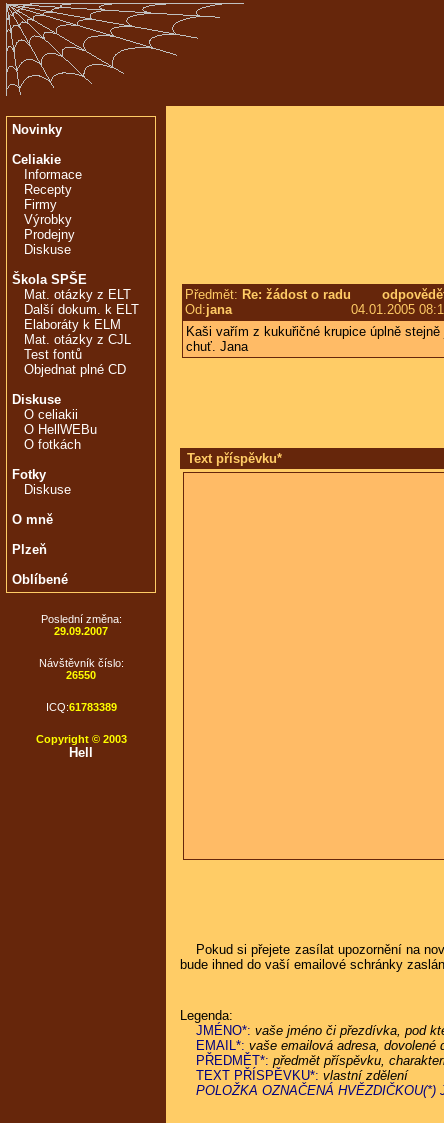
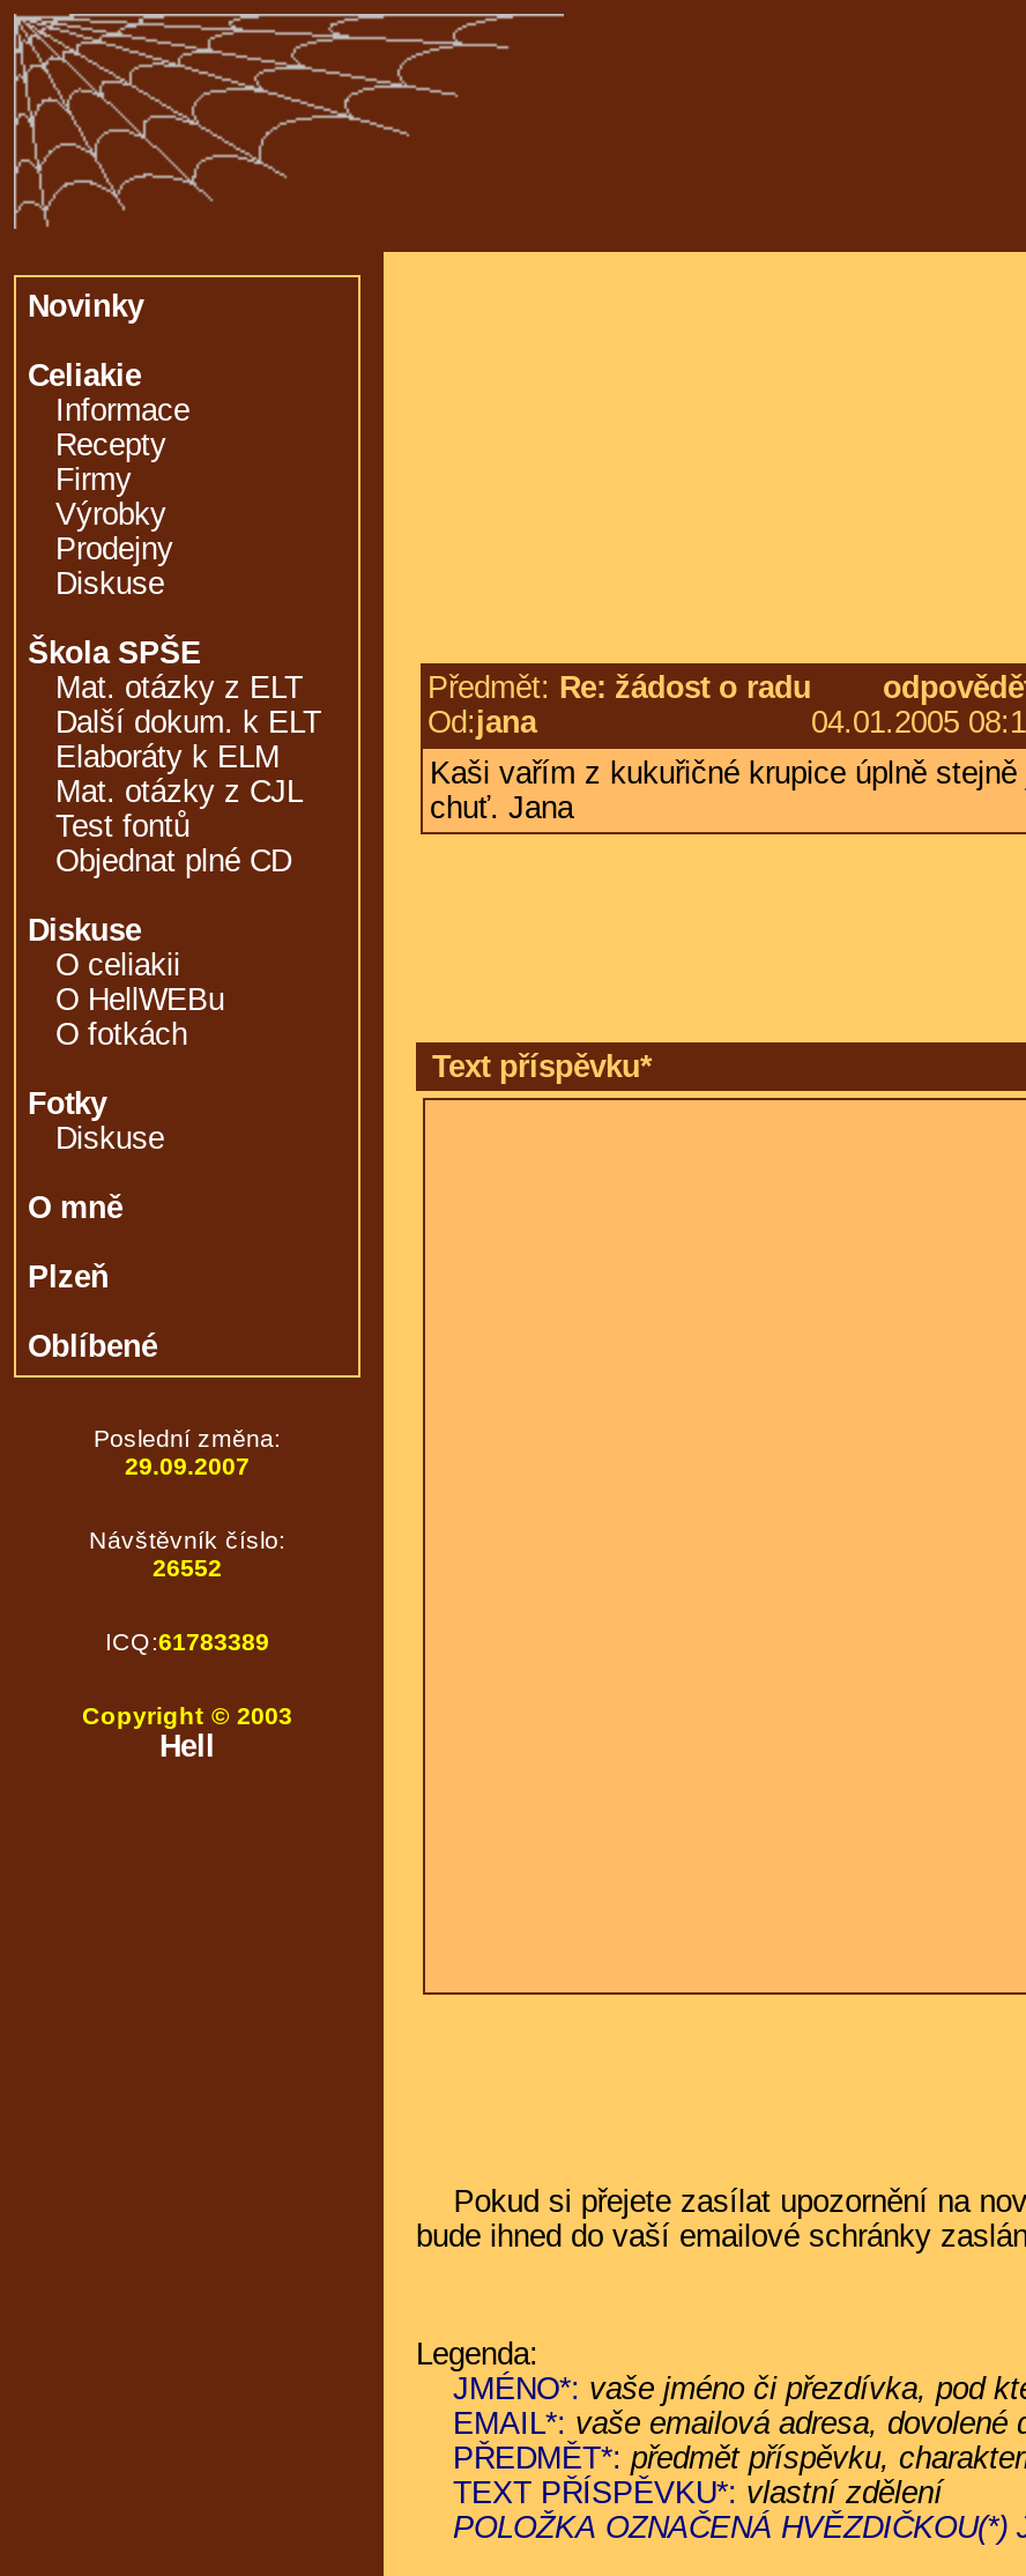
[66,669,96,681] 26550 -> [153,1553,222,1581] 26552

